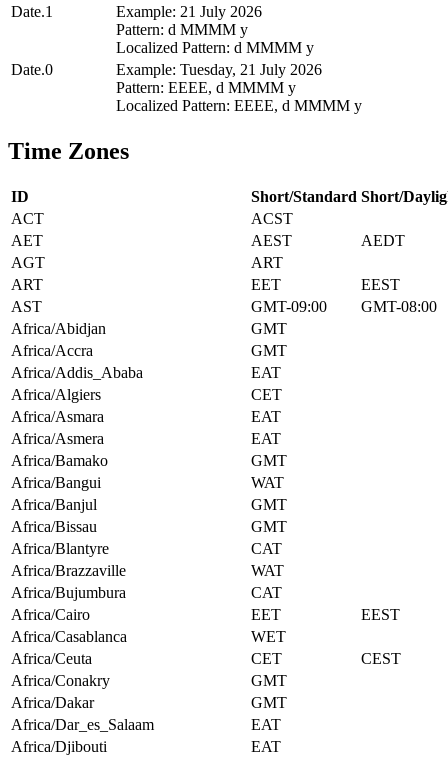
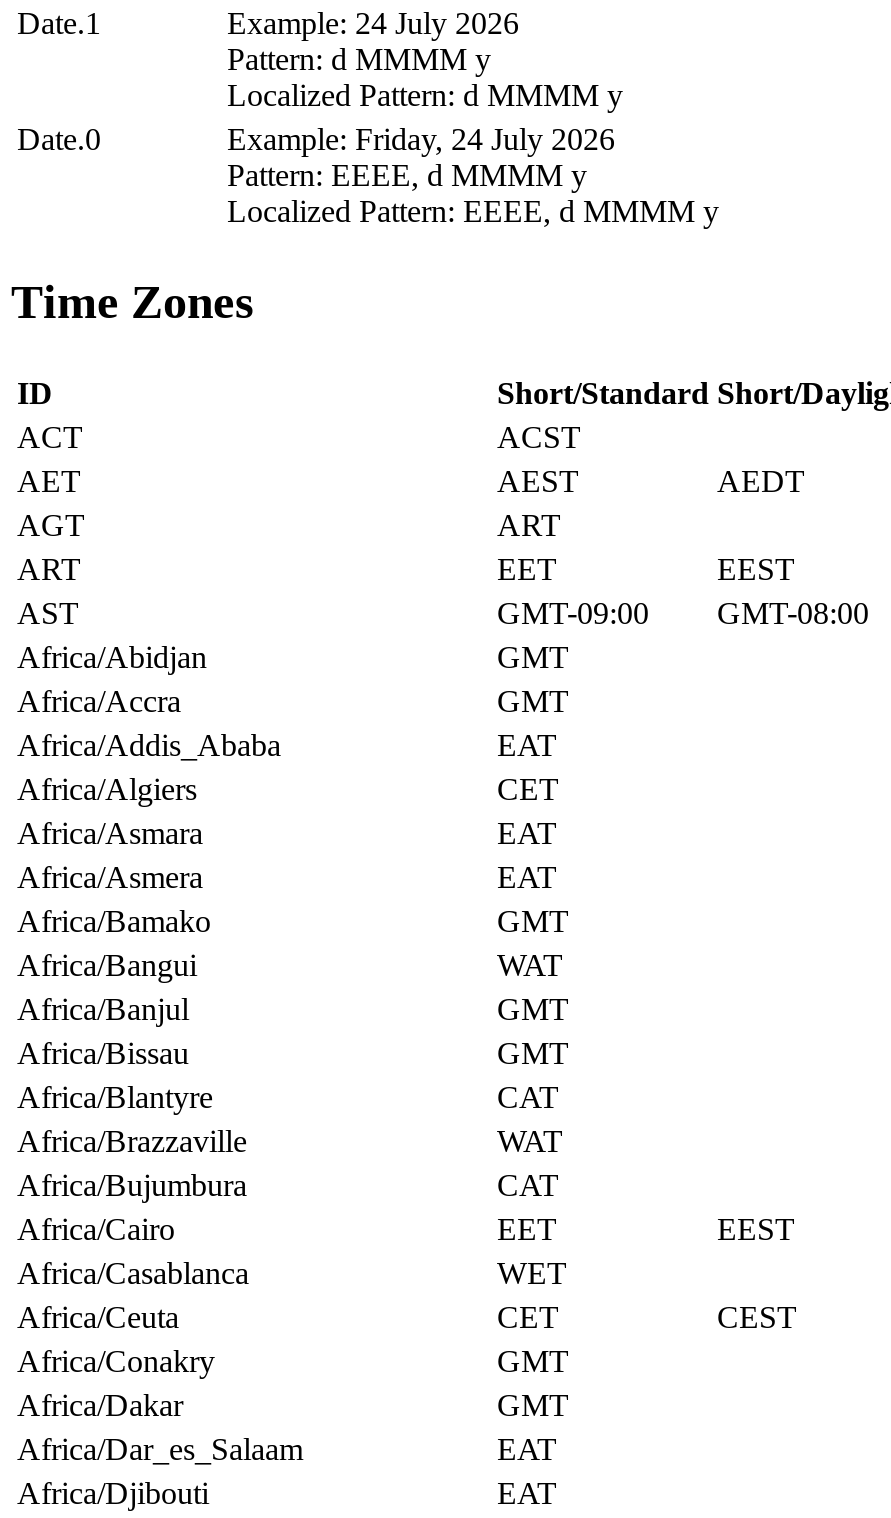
[116,3,262,20] Example: 21 July 2026 -> [227,7,519,41] Example: 24 July 2026
[116,61,322,78] Example: Tuesday, 21 July 2026 -> [227,123,615,157] Example: Friday, 24 July 2026

